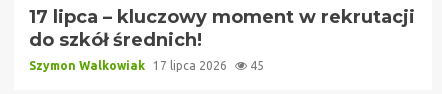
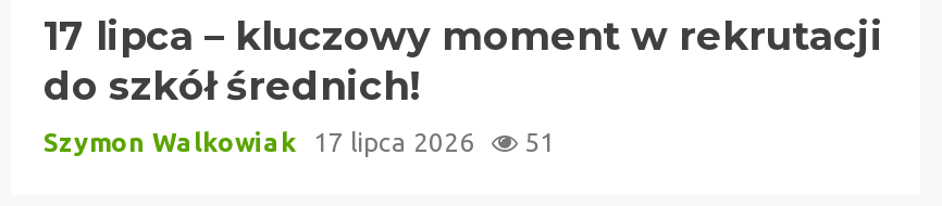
[29,59,264,72] Szymon Walkowiak 17 lipca 2026 45 -> [44,128,555,157] Szymon Walkowiak 17 lipca 2026 51

